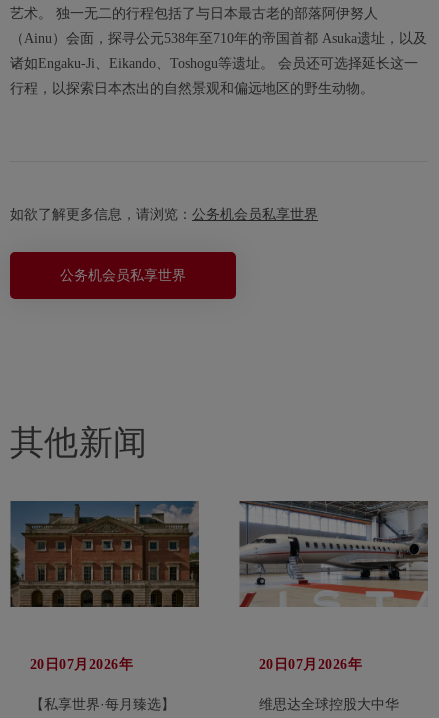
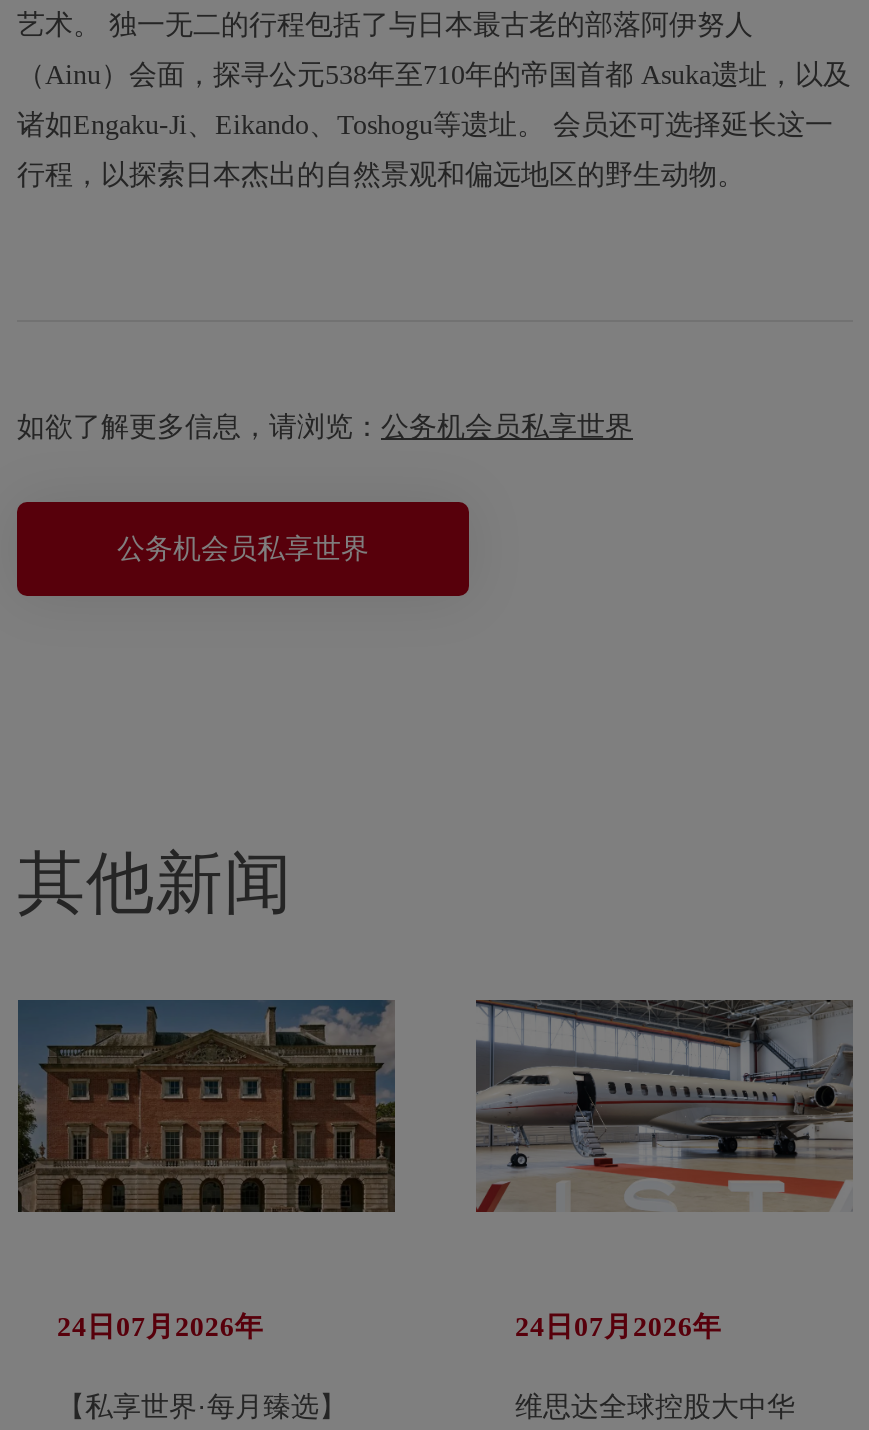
[30,657,133,672] 20日07月2026年 -> [57,1312,264,1342] 24日07月2026年
[259,657,362,672] 20日07月2026年 -> [515,1312,722,1342] 24日07月2026年

